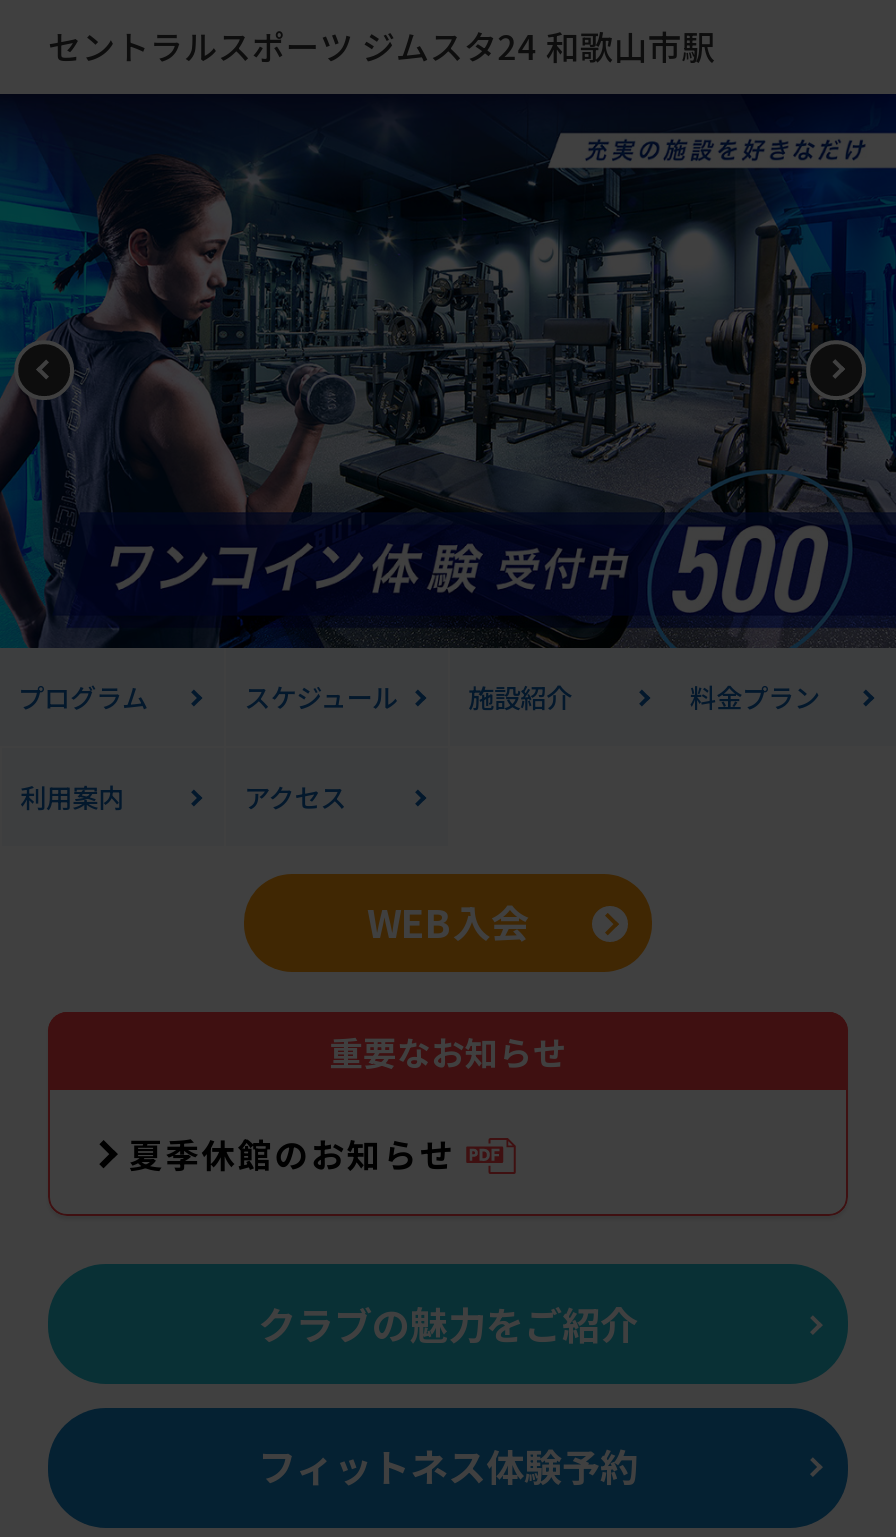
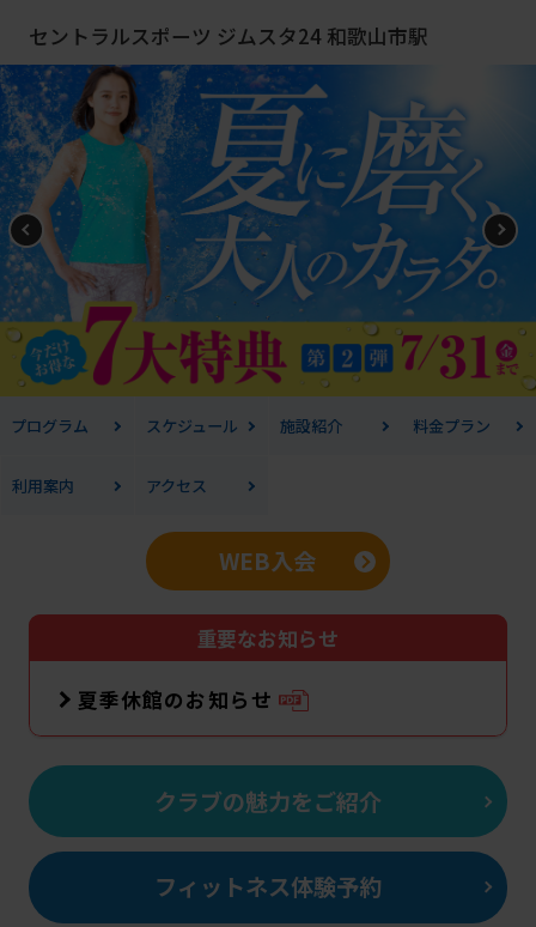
[6,92,890,650] [image] -> [4,63,532,398] [image]

